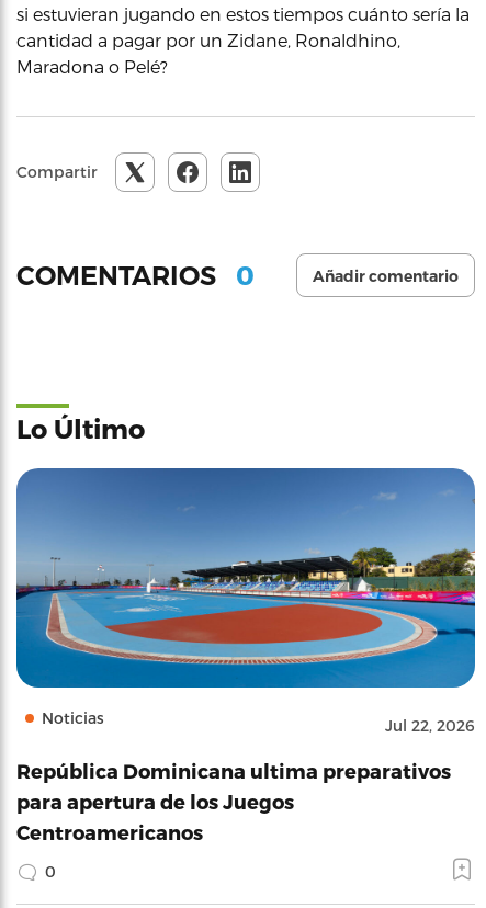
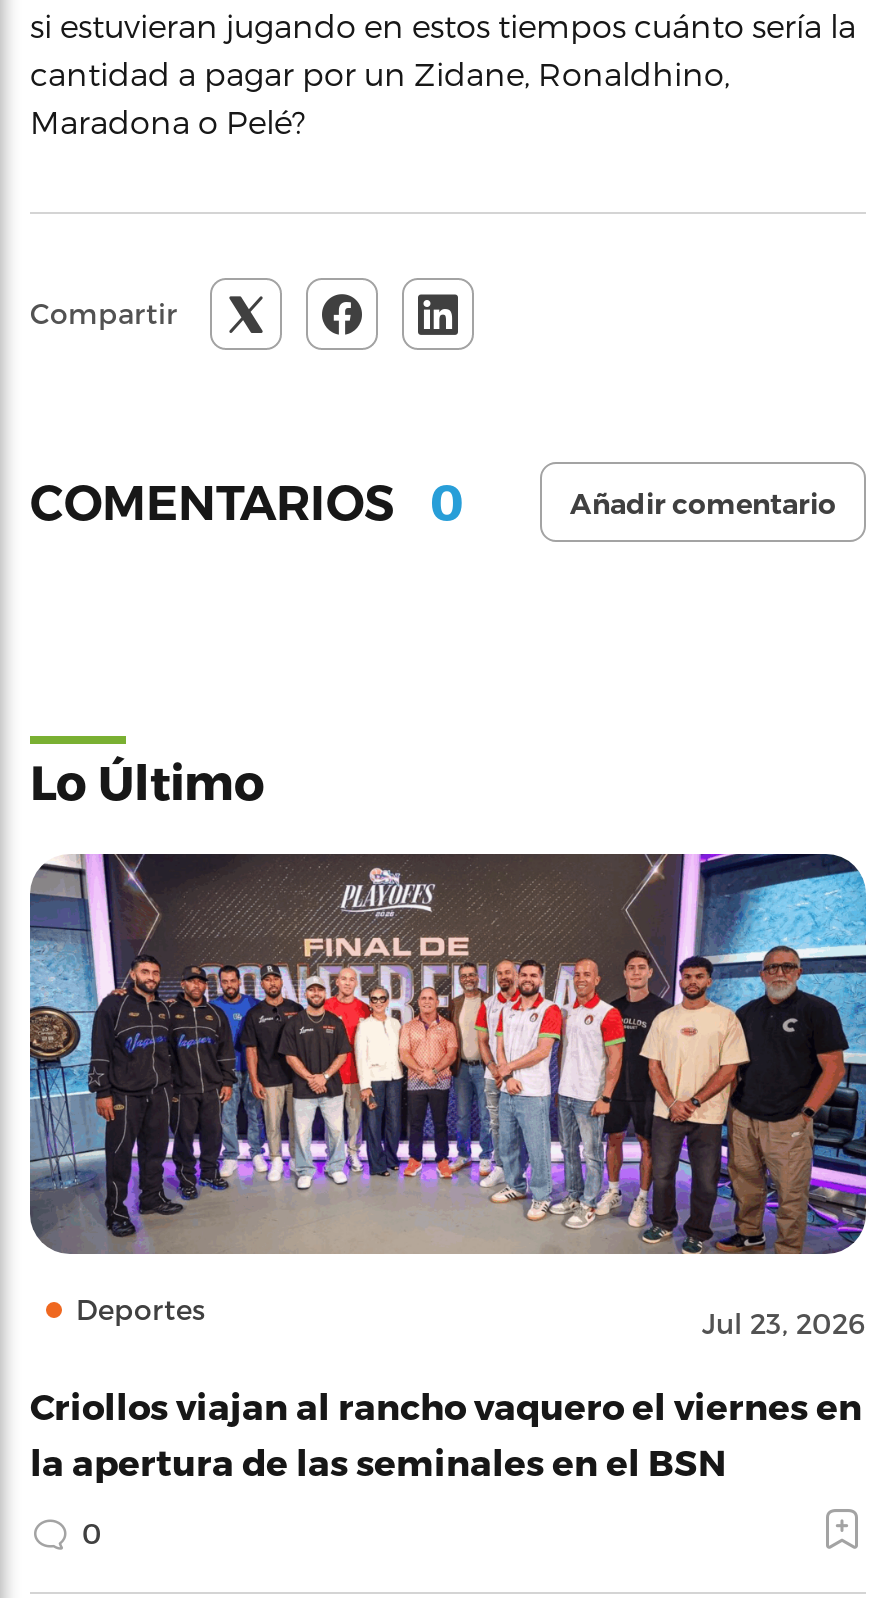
[15,467,476,735] [image] | Noticias | Jul 22, 2026 -> [28,852,868,1340] [image] | Deportes | Jul 23, 2026
[16,759,451,843] República Dominicana ultima preparativos | para apertura de los Juegos | Centroamericanos -> [30,1384,862,1482] Criollos viajan al rancho vaquero el viernes en | la apertura de las seminales en el BSN

